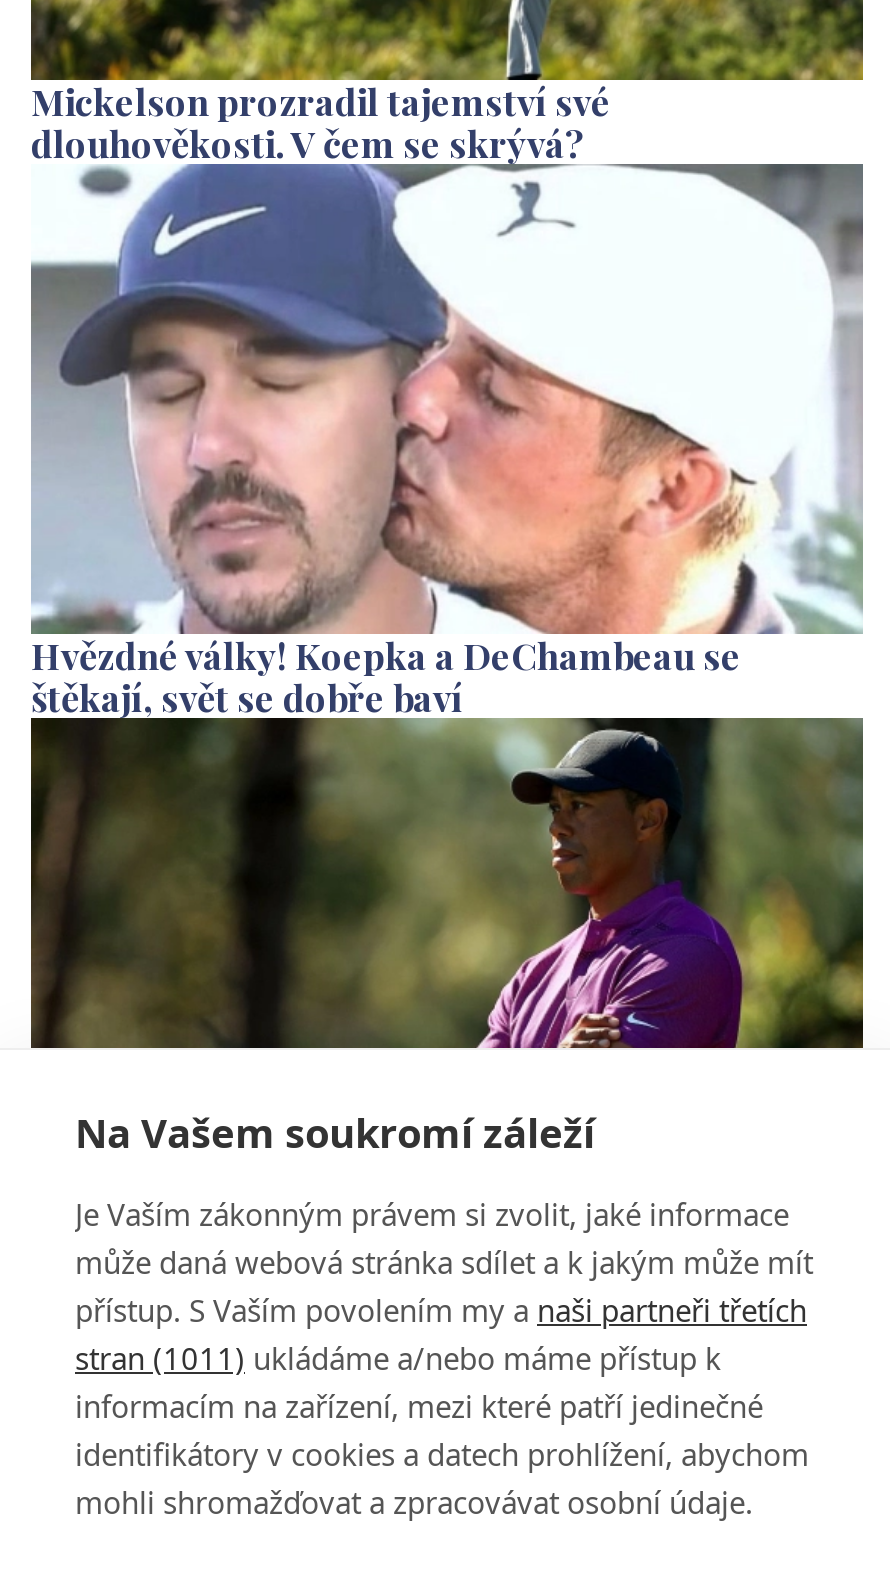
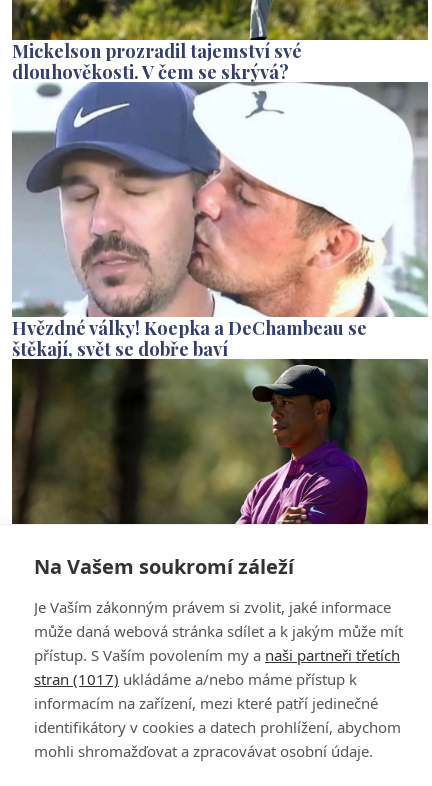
[75,1338,721,1378] stran (1011) ukládáme a/nebo máme přístup k -> [34,669,357,689] stran (1017) ukládáme a/nebo máme přístup k

